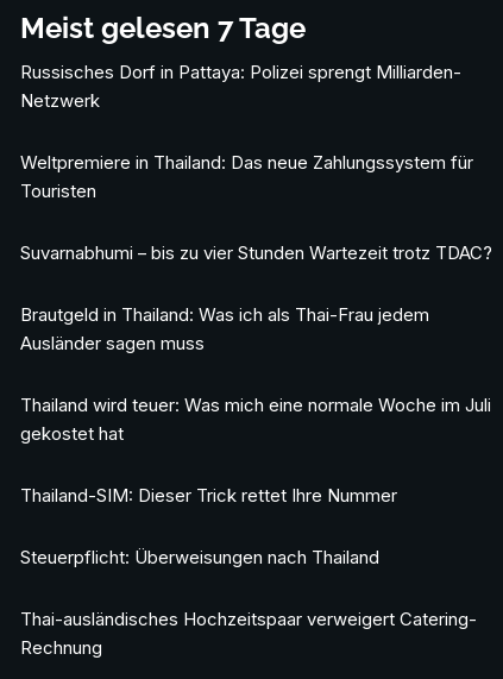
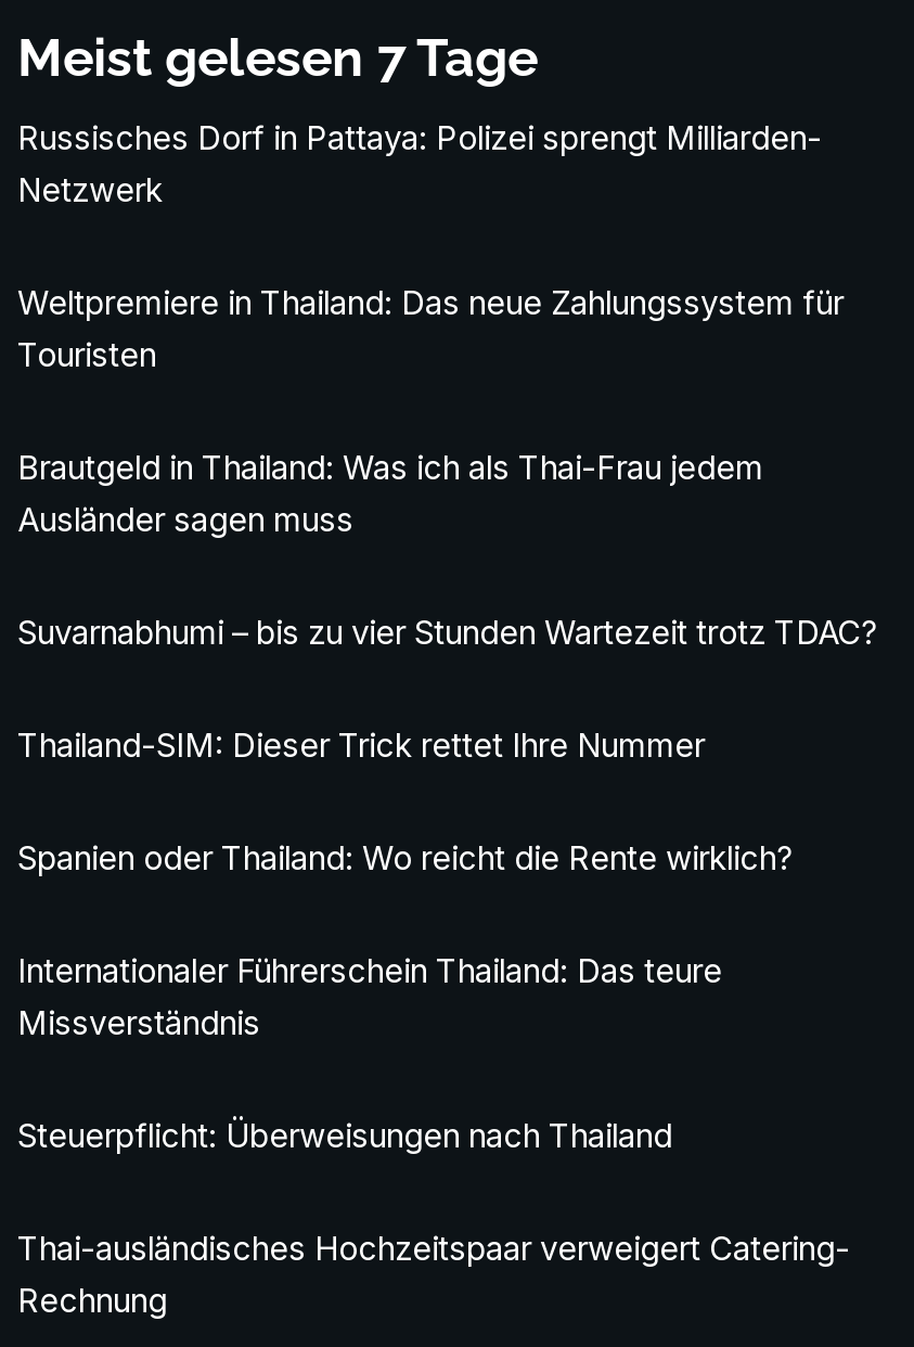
moved [20,242,492,264] -> [17,613,878,652]: Suvarnabhumi – bis zu vier Stunden Wartezeit trotz TDAC?
moved [20,304,429,354] -> [17,448,763,539]: Brautgeld in Thailand: Was ich als Thai-Frau jedem | Ausländer sagen muss
[20,394,491,444] Thailand wird teuer: Was mich eine normale Woche im Juli | gekostet hat -> none
moved [20,485,397,506] -> [17,726,705,765]: Thailand-SIM: Dieser Trick rettet Ihre Nummer
none -> [17,839,794,1042] Spanien oder Thailand: Wo reicht die Rente wirklich? | Internationaler Führerschein Thailand: Das teure | Missverständnis

